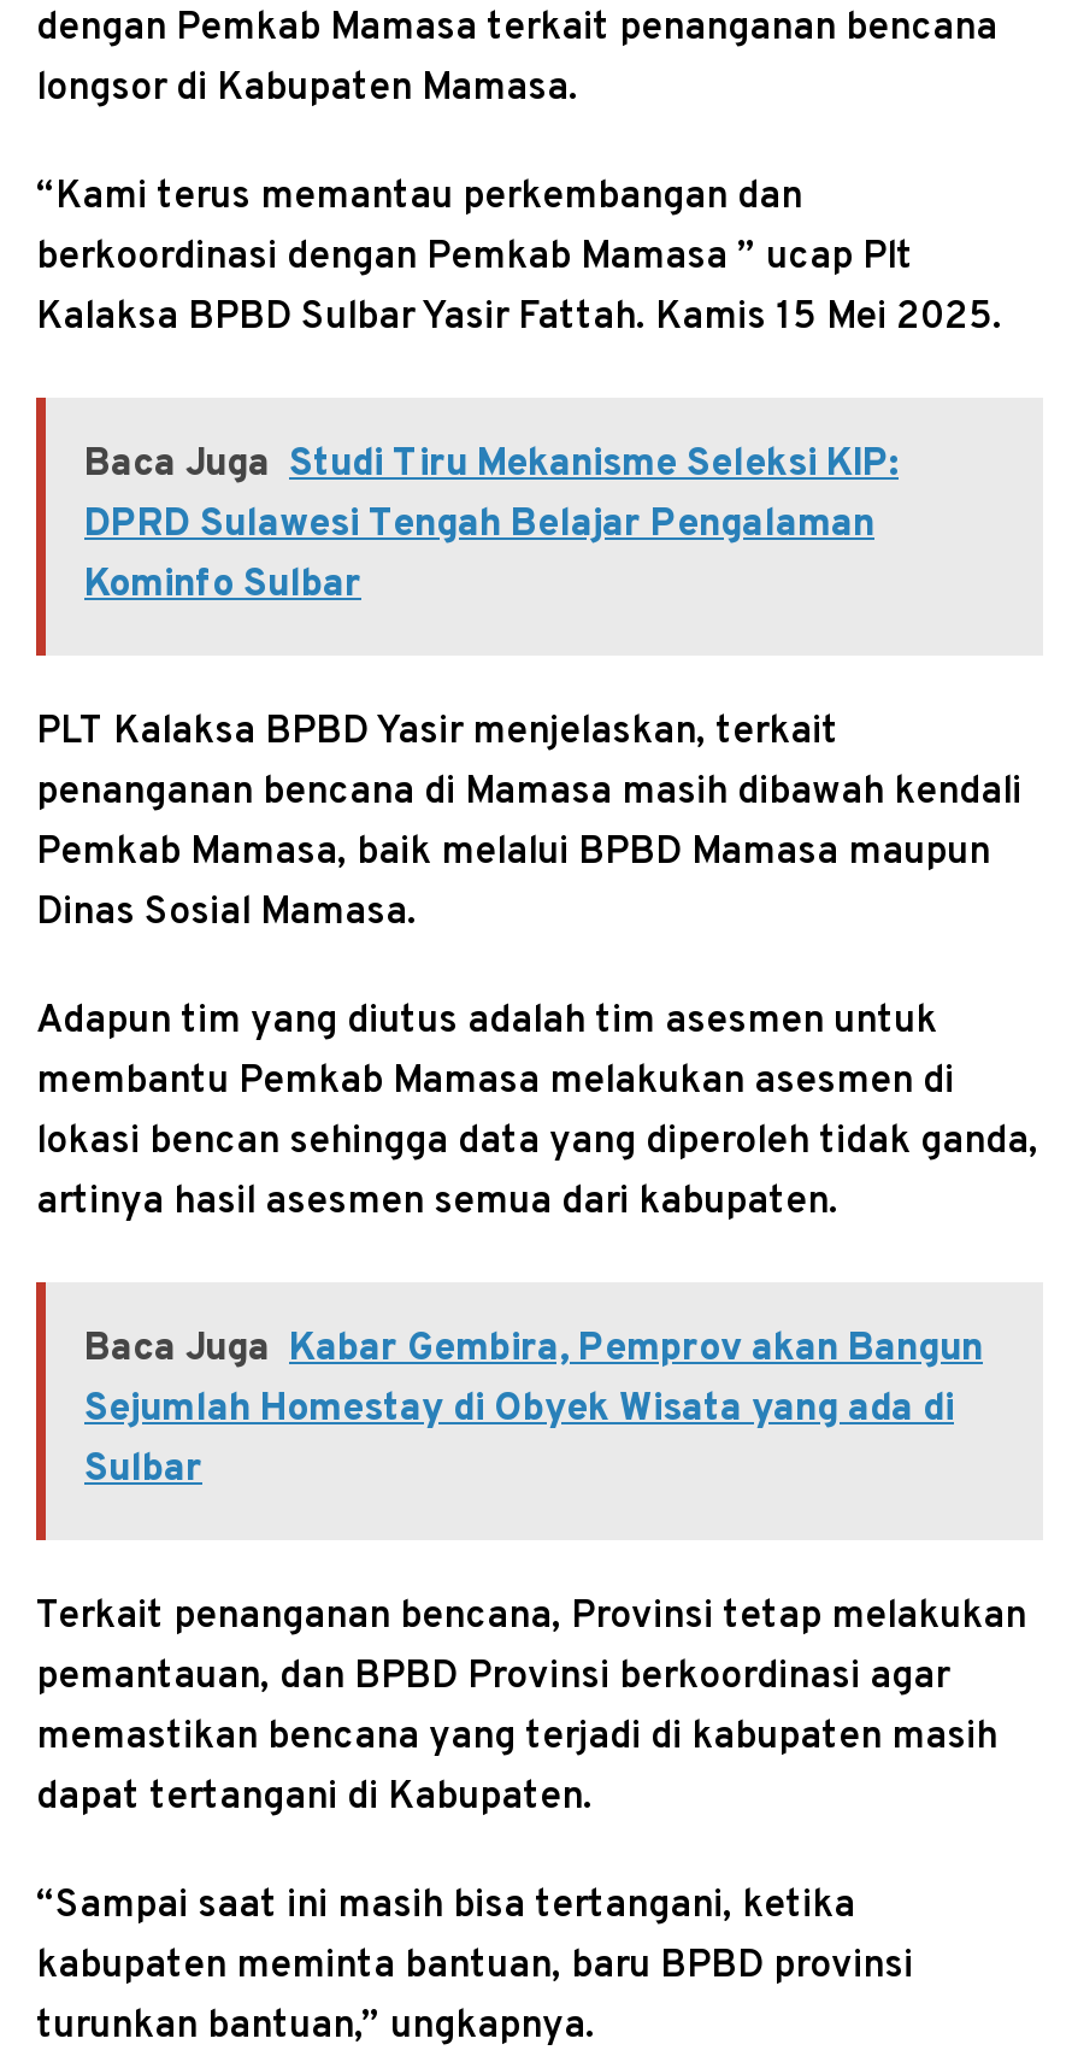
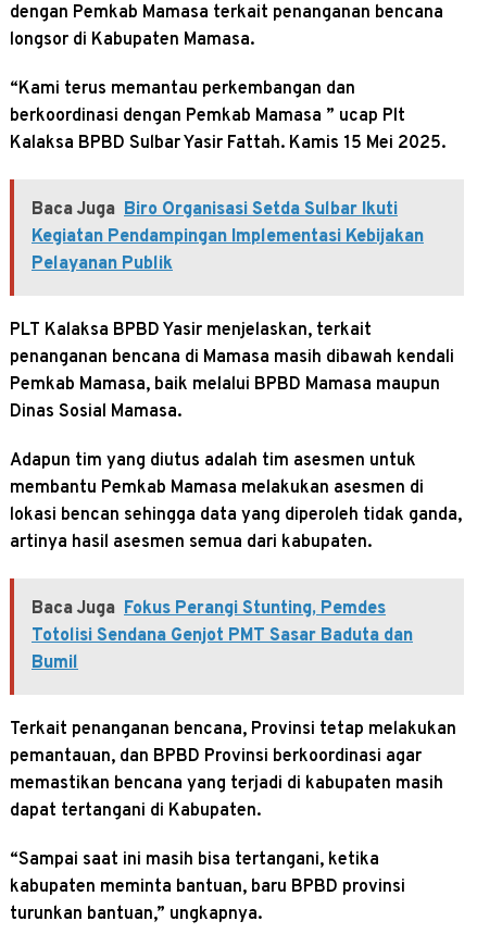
[84,442,899,610] Baca Juga Studi Tiru Mekanisme Seleksi KIP: | DPRD Sulawesi Tengah Belajar Pengalaman | Kominfo Sulbar -> [32,199,424,275] Baca Juga Biro Organisasi Setda Sulbar Ikuti | Kegiatan Pendampingan Implementasi Kebijakan | Pelayanan Publik
[84,1326,983,1495] Baca Juga Kabar Gembira, Pemprov akan Bangun | Sejumlah Homestay di Obyek Wisata yang ada di | Sulbar -> [32,598,413,674] Baca Juga Fokus Perangi Stunting, Pemdes | Totolisi Sendana Genjot PMT Sasar Baduta dan | Bumil

